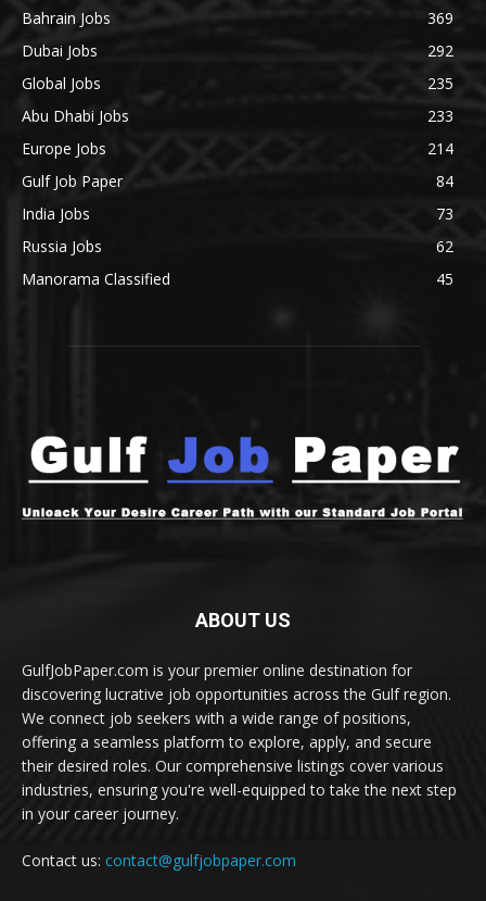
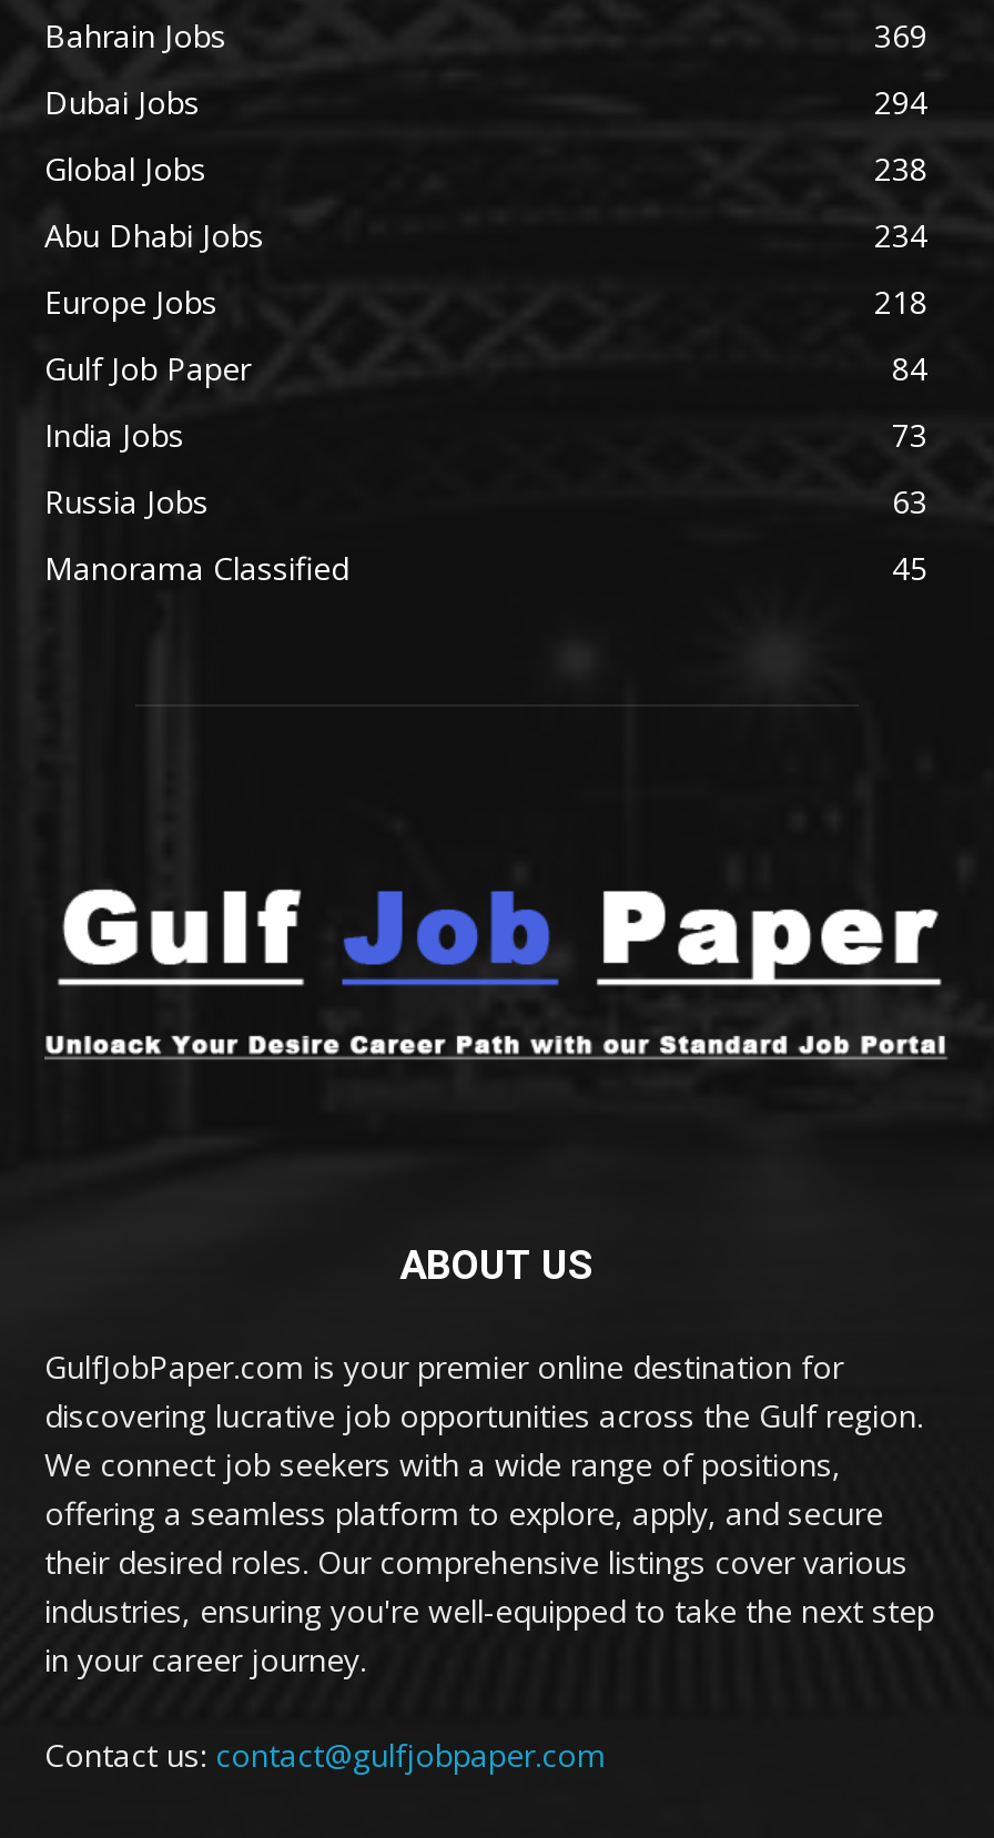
[427,40,453,61] 292 -> [874,82,927,124] 294
[427,73,453,93] 235 -> [874,148,927,190] 238
[427,105,453,126] 233 -> [874,215,927,257] 234
[427,138,453,158] 214 -> [874,281,927,323] 218
[436,236,453,256] 62 -> [892,481,927,523] 63

